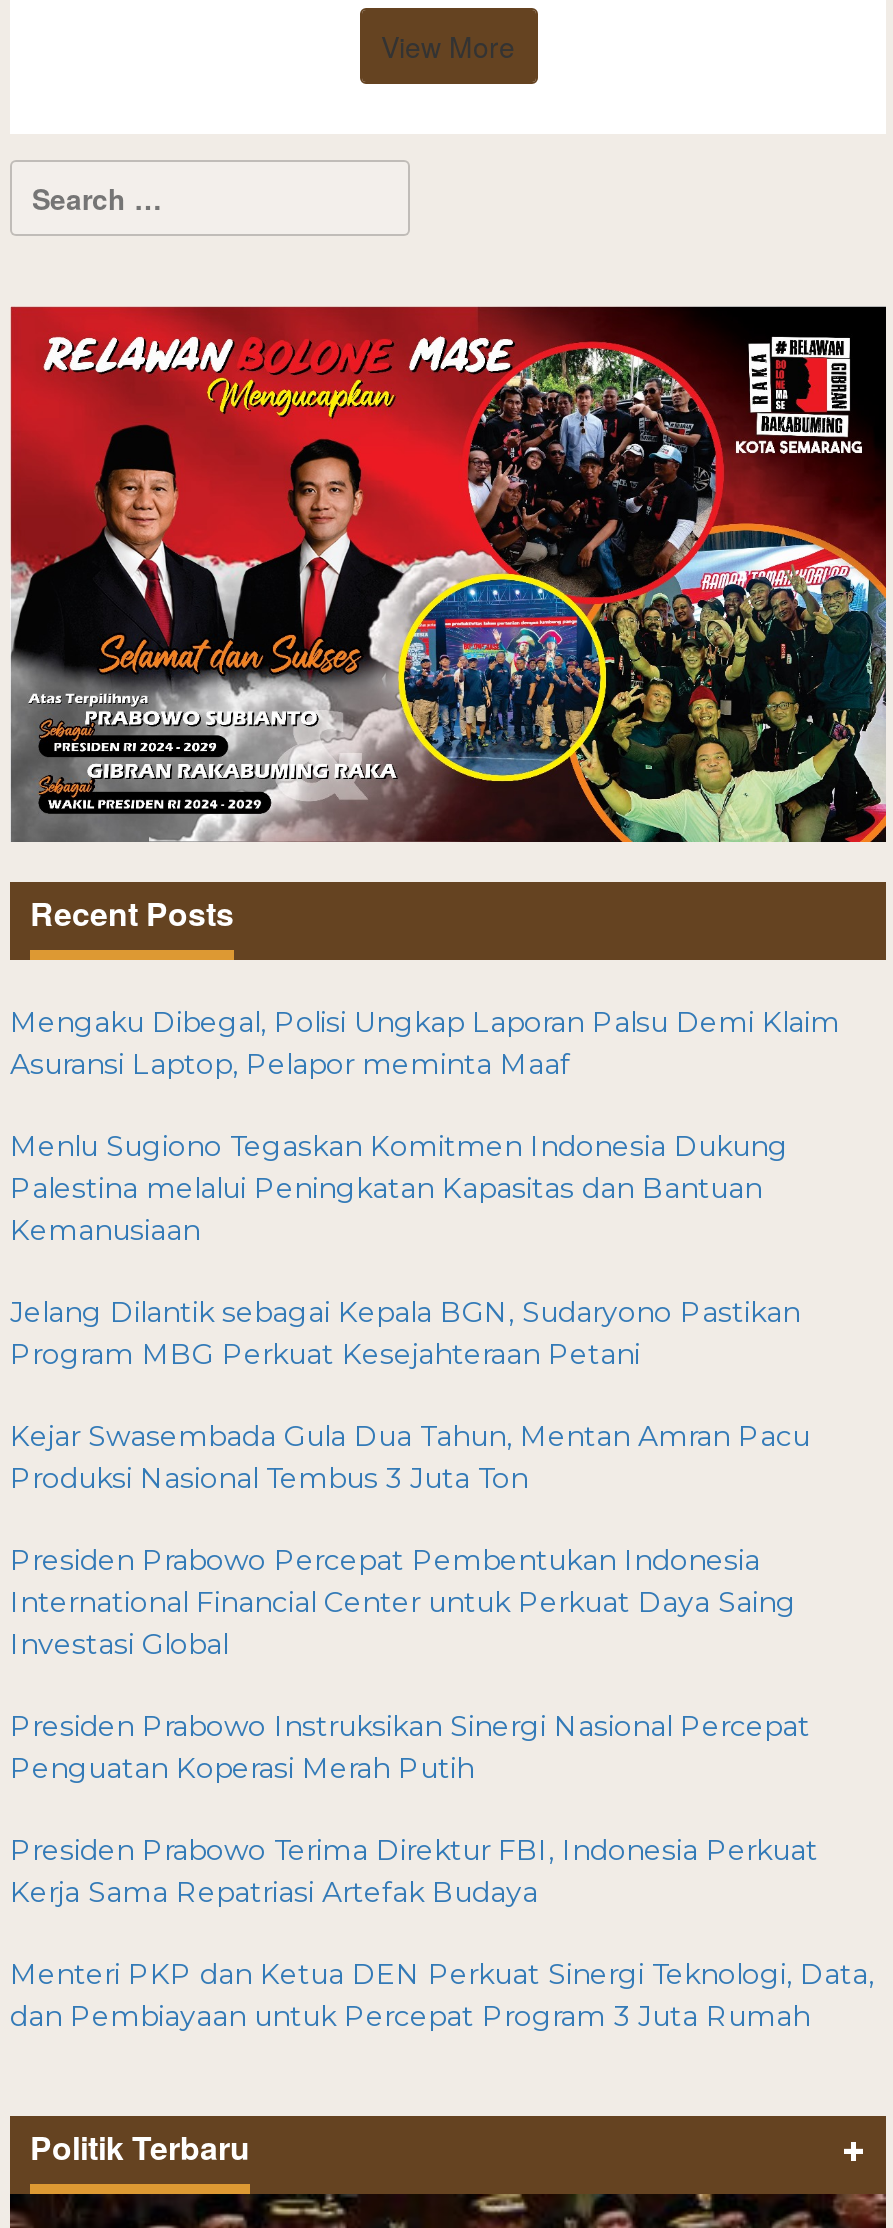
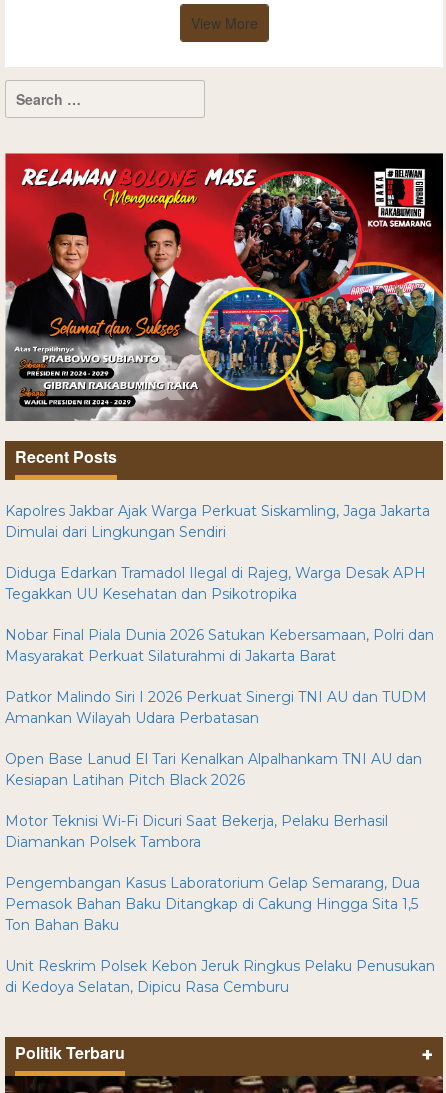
[10,1005,840,1083] Mengaku Dibegal, Polisi Ungkap Laporan Palsu Demi Klaim | Asuransi Laptop, Pelapor meminta Maaf -> [5,502,430,541] Kapolres Jakbar Ajak Warga Perkuat Siskamling, Jaga Jakarta | Dimulai dari Lingkungan Sendiri
[10,1129,788,1249] Menlu Sugiono Tegaskan Komitmen Indonesia Dukung | Palestina melalui Peningkatan Kapasitas dan Bantuan | Kemanusiaan -> [5,564,426,603] Diduga Edarkan Tramadol Ilegal di Rajeg, Warga Desak APH | Tegakkan UU Kesehatan dan Psikotropika
[10,1295,800,1373] Jelang Dilantik sebagai Kepala BGN, Sudaryono Pastikan | Program MBG Perkuat Kesejahteraan Petani -> [5,626,434,665] Nobar Final Piala Dunia 2026 Satukan Kebersamaan, Polri dan | Masyarakat Perkuat Silaturahmi di Jakarta Barat
[10,1419,810,1497] Kejar Swasembada Gula Dua Tahun, Mentan Amran Pacu | Produksi Nasional Tembus 3 Juta Ton -> [5,688,427,727] Patkor Malindo Siri I 2026 Perkuat Sinergi TNI AU dan TUDM | Amankan Wilayah Udara Perbatasan
[10,1543,796,1663] Presiden Prabowo Percepat Pembentukan Indonesia | International Financial Center untuk Perkuat Daya Saing | Investasi Global -> [5,750,422,789] Open Base Lanud El Tari Kenalkan Alpalhankam TNI AU dan | Kesiapan Latihan Pitch Black 2026
[10,1709,810,1787] Presiden Prabowo Instruksikan Sinergi Nasional Percepat | Penguatan Koperasi Merah Putih -> [5,812,388,851] Motor Teknisi Wi-Fi Dicuri Saat Bekerja, Pelaku Berhasil | Diamankan Polsek Tambora
[10,1833,818,1911] Presiden Prabowo Terima Direktur FBI, Indonesia Perkuat | Kerja Sama Repatriasi Artefak Budaya -> [5,874,420,934] Pengembangan Kasus Laboratorium Gelap Semarang, Dua | Pemasok Bahan Baku Ditangkap di Cakung Hingga Sita 1,5 | Ton Bahan Baku
[10,1957,874,2035] Menteri PKP dan Ketua DEN Perkuat Sinergi Teknologi, Data, | dan Pembiayaan untuk Percepat Program 3 Juta Rumah -> [5,957,435,996] Unit Reskrim Polsek Kebon Jeruk Ringkus Pelaku Penusukan | di Kedoya Selatan, Dipicu Rasa Cemburu

